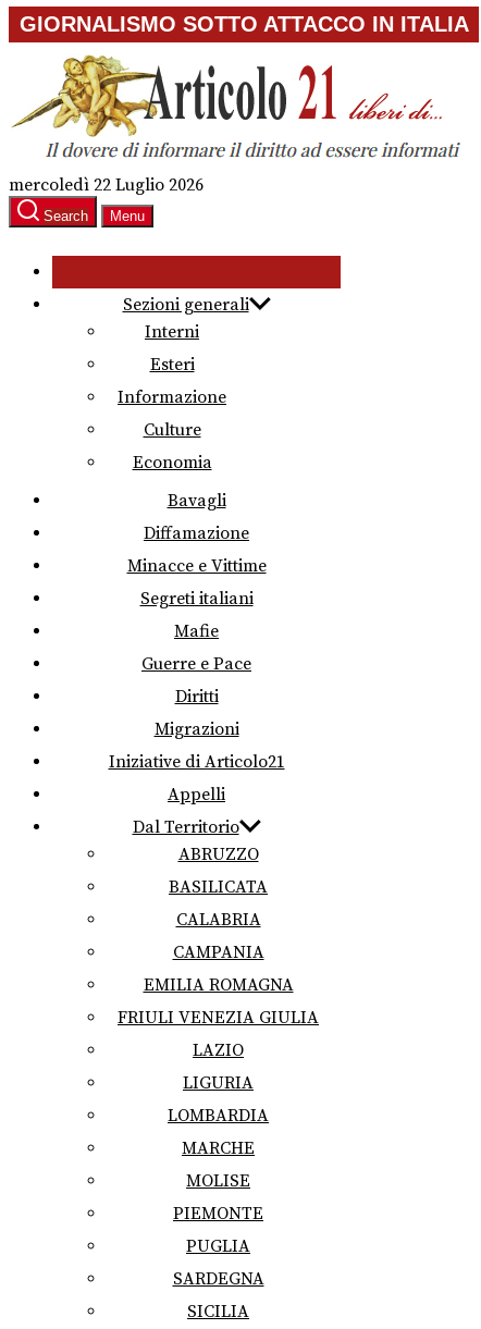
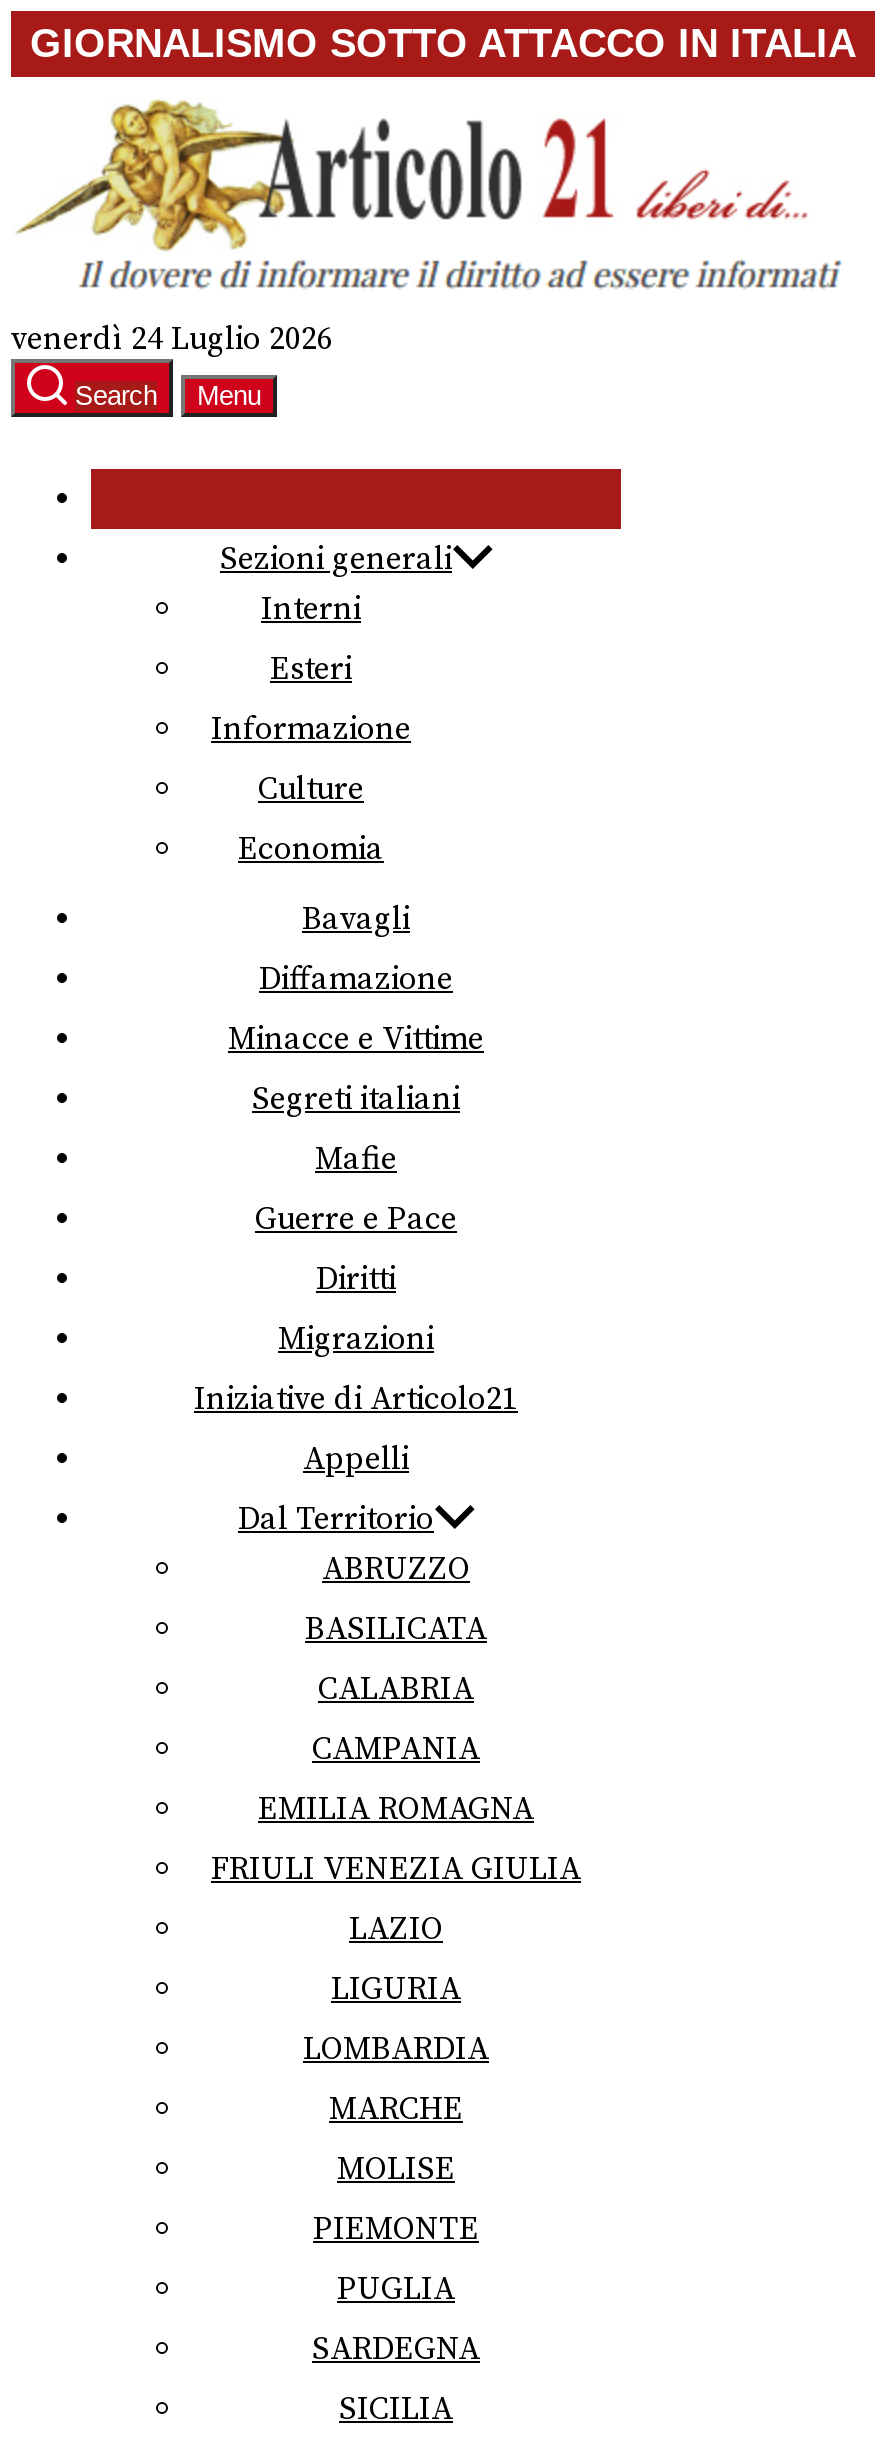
[9,174,203,196] mercoledì 22 Luglio 2026 -> [11,319,333,359] venerdì 24 Luglio 2026

